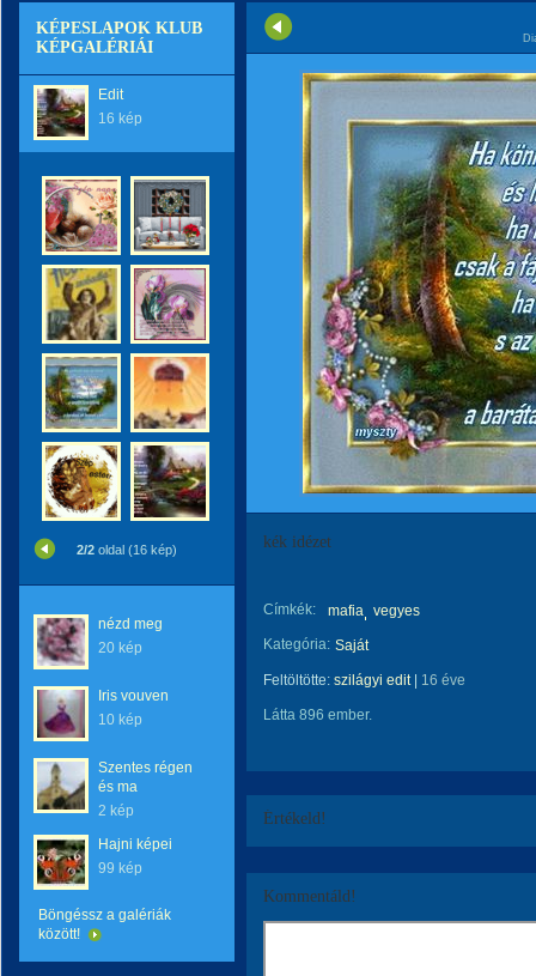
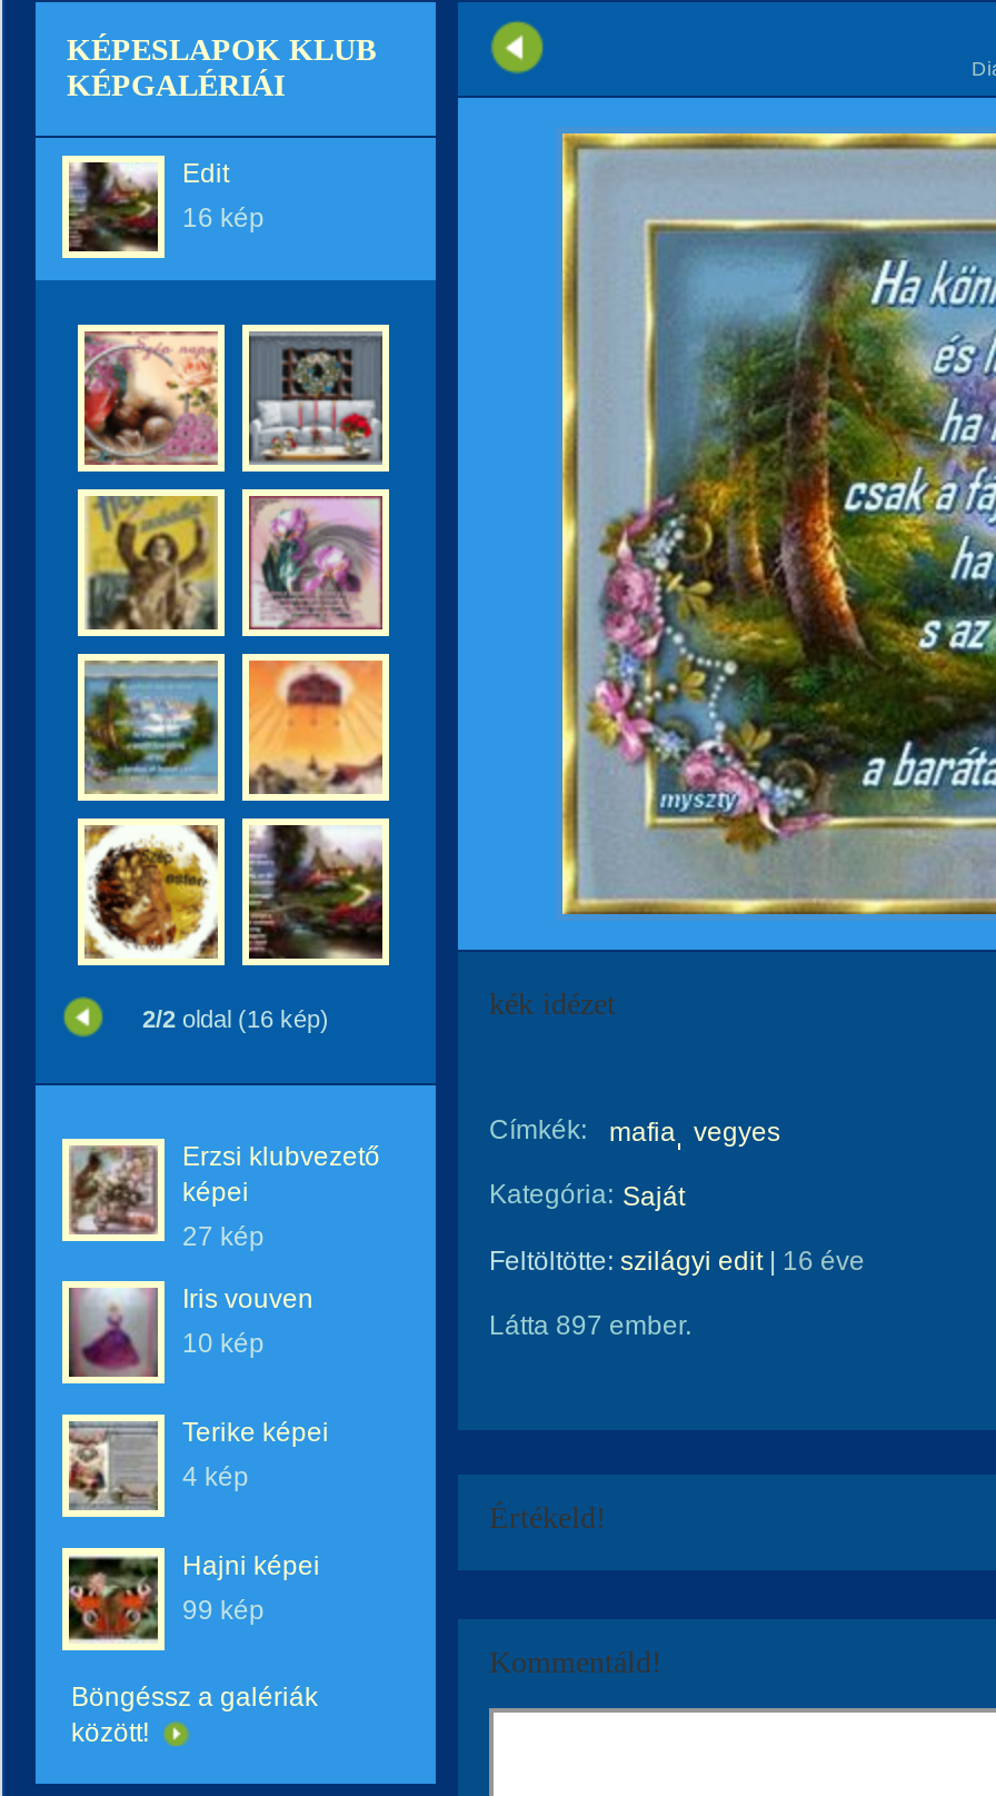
[37,616,163,666] [image] | nézd meg | 20 kép -> [69,1141,380,1252] [image] | Erzsi klubvezető | képei | 27 kép
[263,707,372,723] Látta 896 ember. -> [489,1310,691,1341] Látta 897 ember.
[37,759,193,819] [image] | Szentes régen | és ma | 2 kép -> [67,1417,329,1510] [image] | Terike képei | 4 kép

